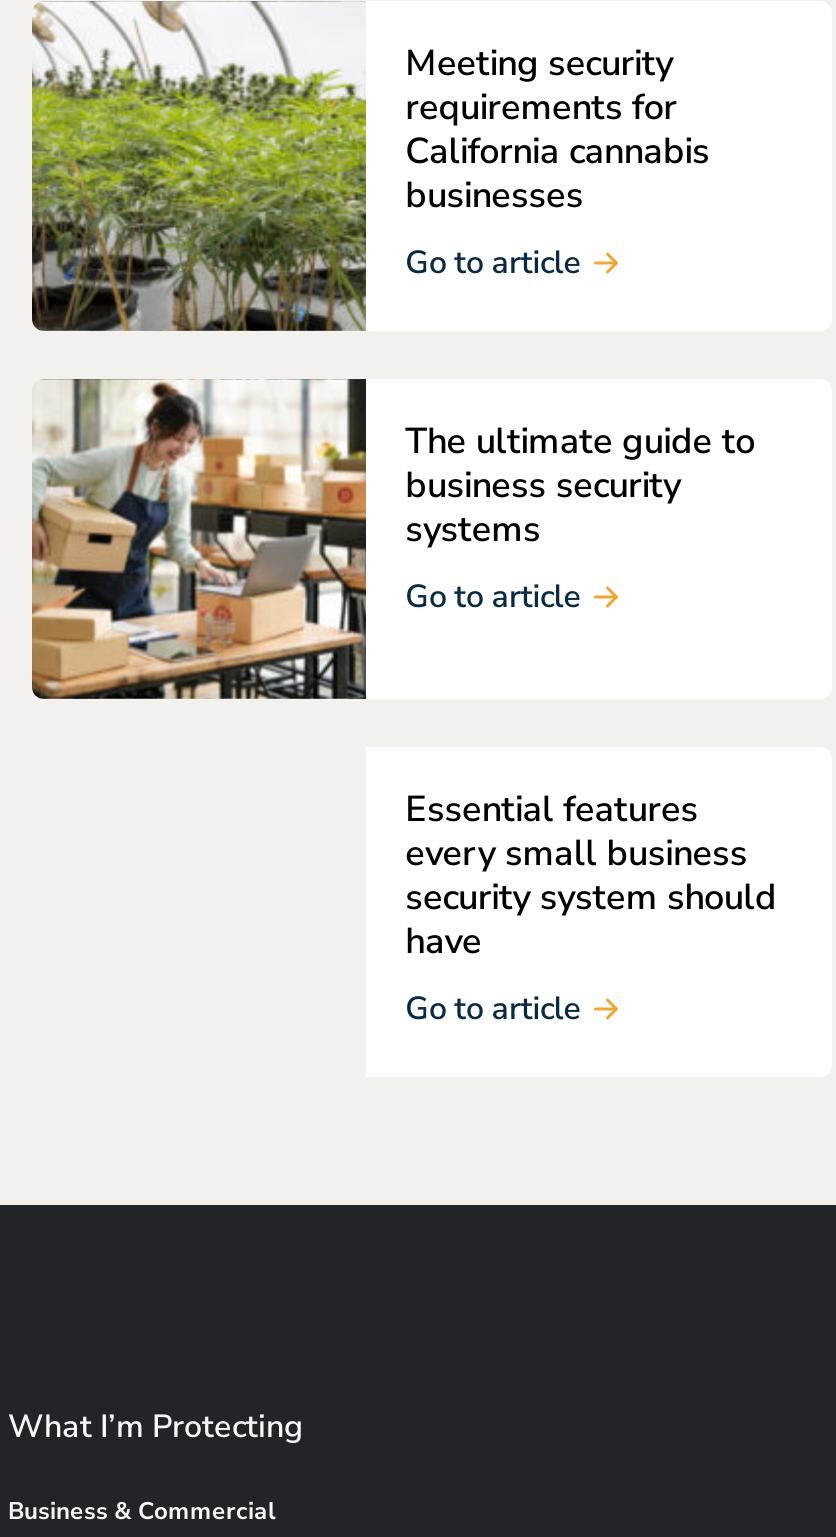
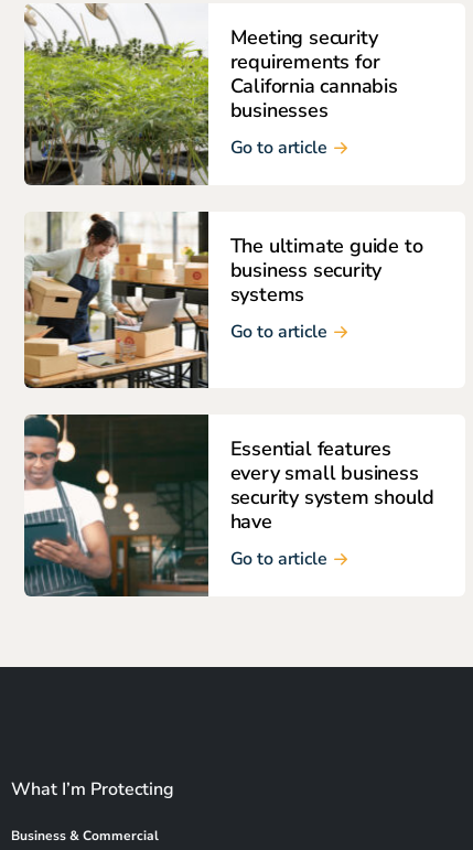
none -> [23,413,209,598] [image]

